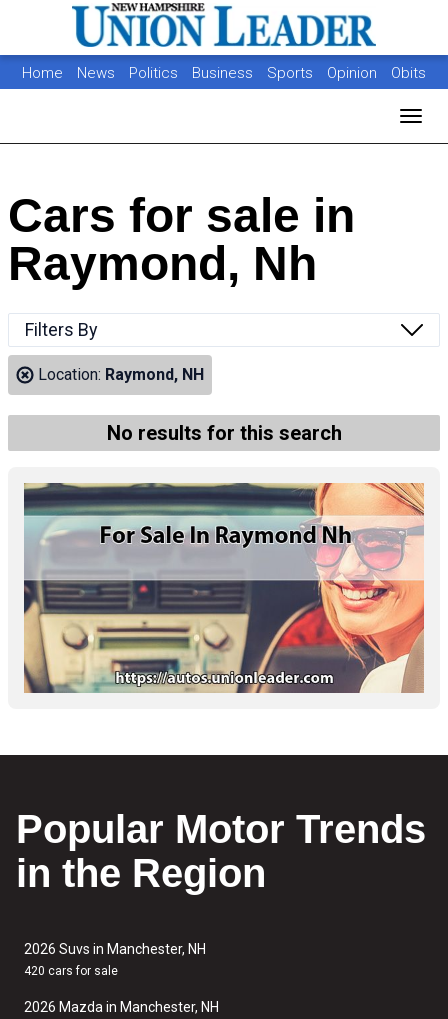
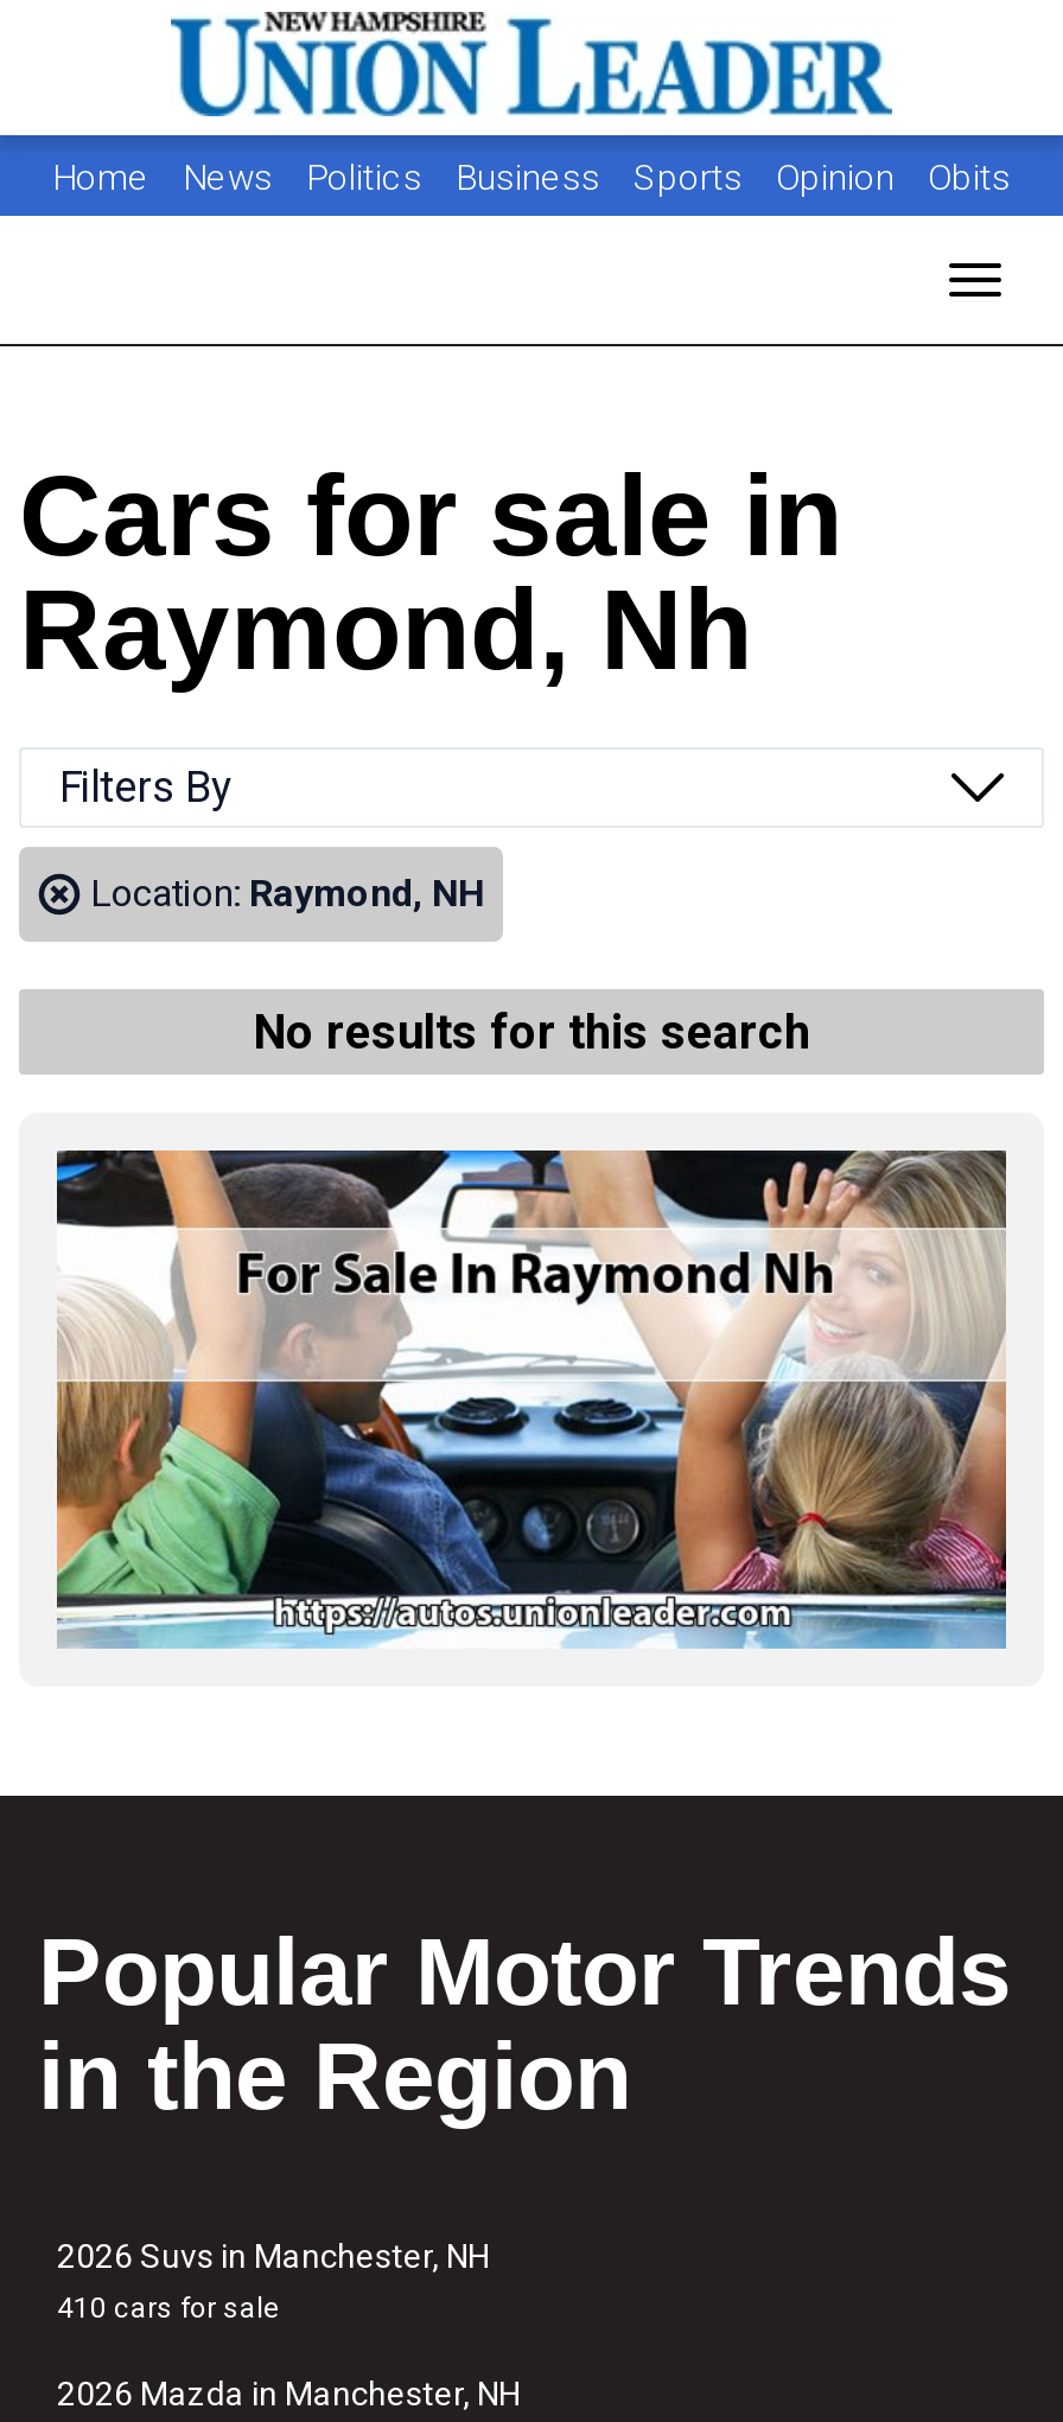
[23,482,424,694] [image] -> [55,1148,1008,1651] [image]
[24,964,118,978] 420 cars for sale -> [57,2292,280,2325] 410 cars for sale

